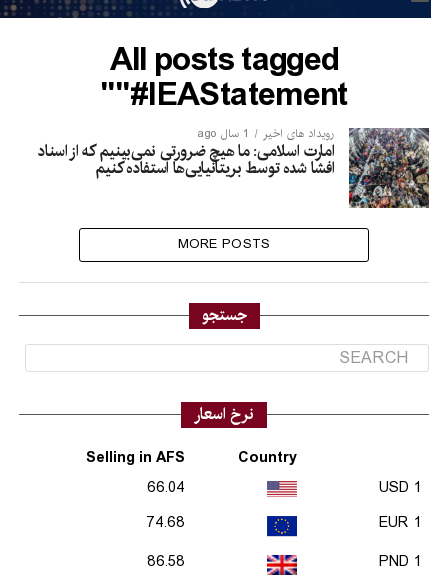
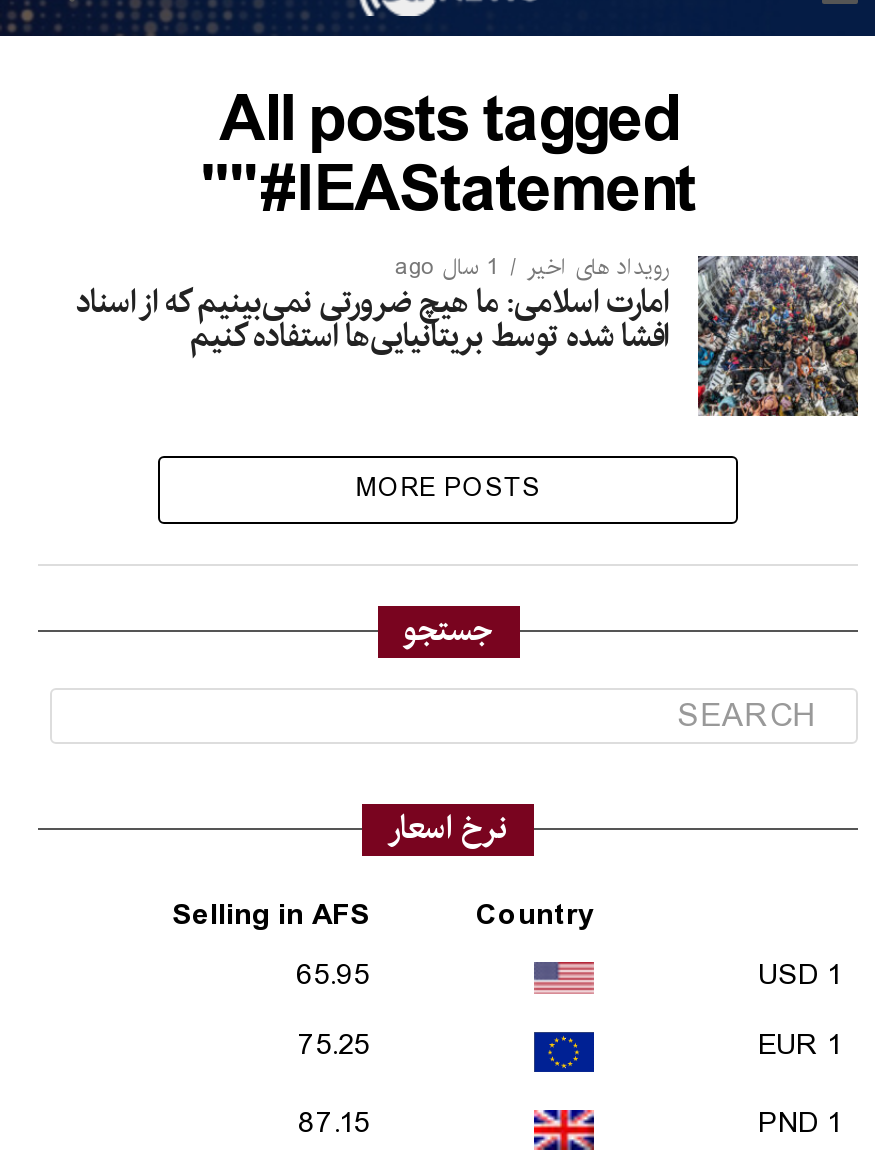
[147,476,185,500] 66.04 -> [296,952,370,1000] 65.95
[146,511,185,535] 74.68 -> [298,1022,370,1070] 75.25
[147,550,185,574] 86.58 -> [298,1100,370,1148] 87.15

